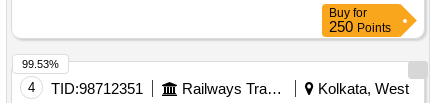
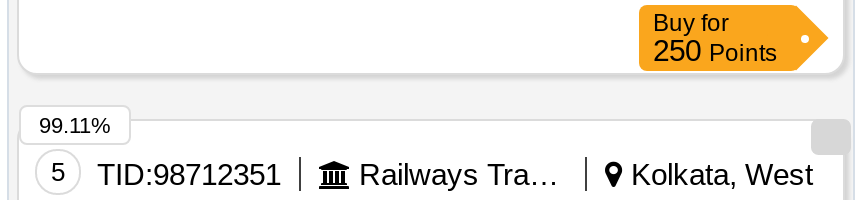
[22,58,59,70] 99.53% -> [39,113,111,137] 99.11%
[28,80,143,97] 4 TID:98712351 -> [51,157,281,191] 5 TID:98712351

